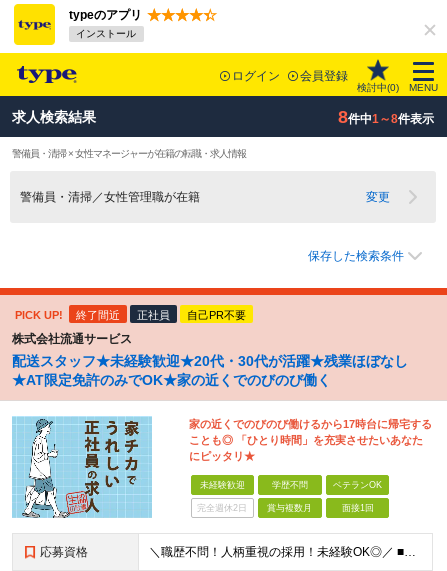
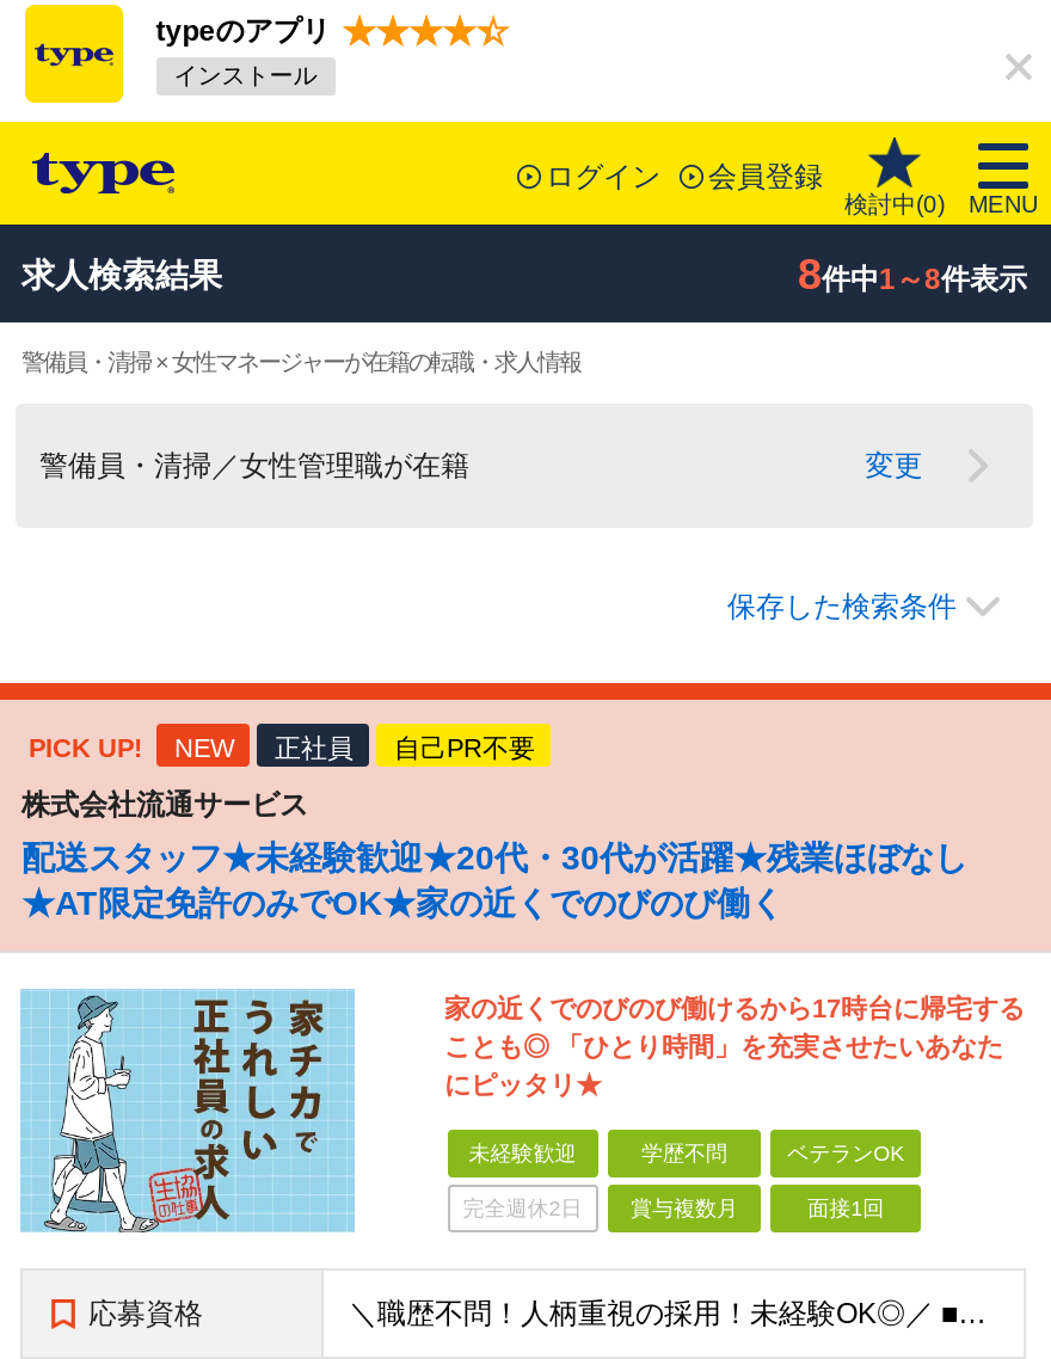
[76,309,120,321] 終了間近 -> [174,733,234,762] NEW

